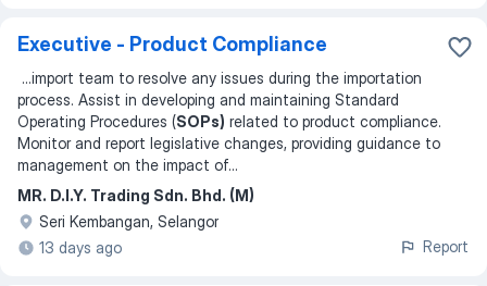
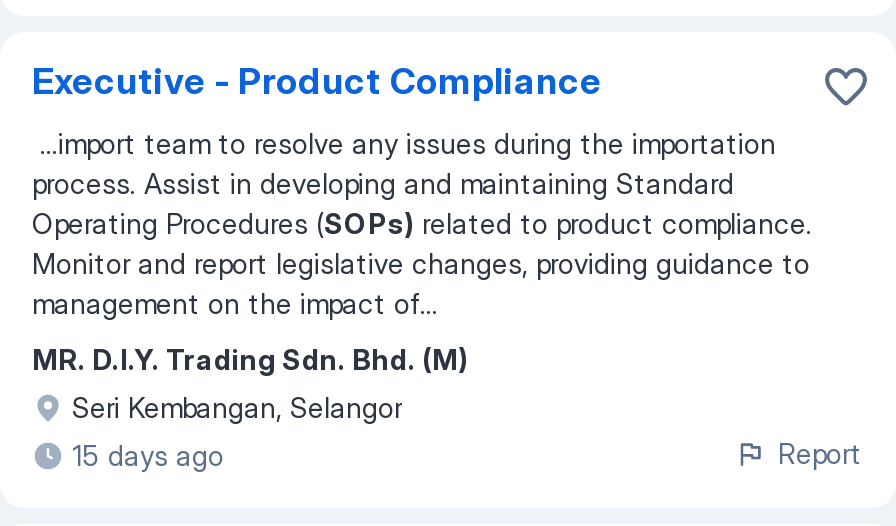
[39,238,122,257] 13 days ago -> [72,438,224,472] 15 days ago

